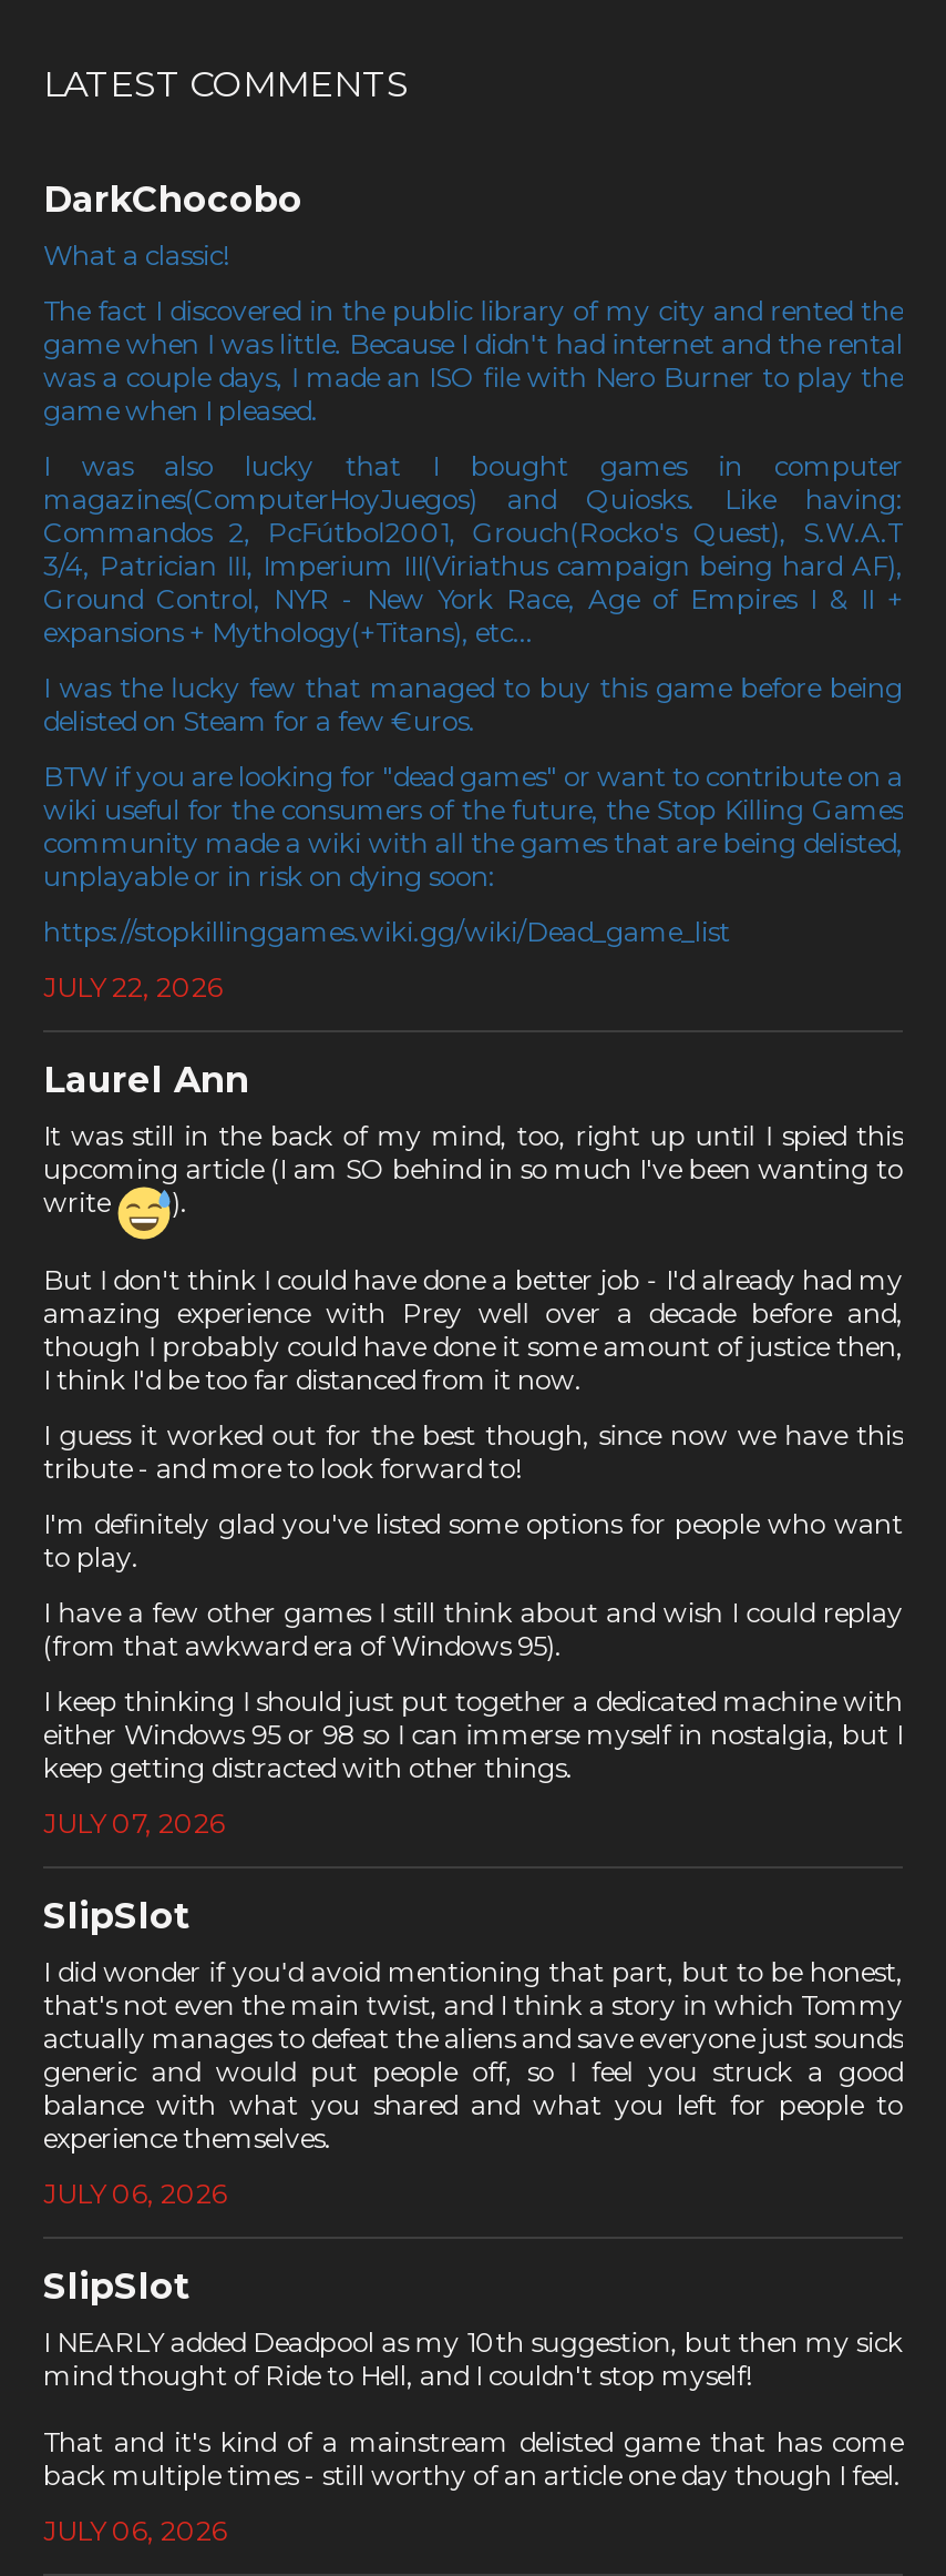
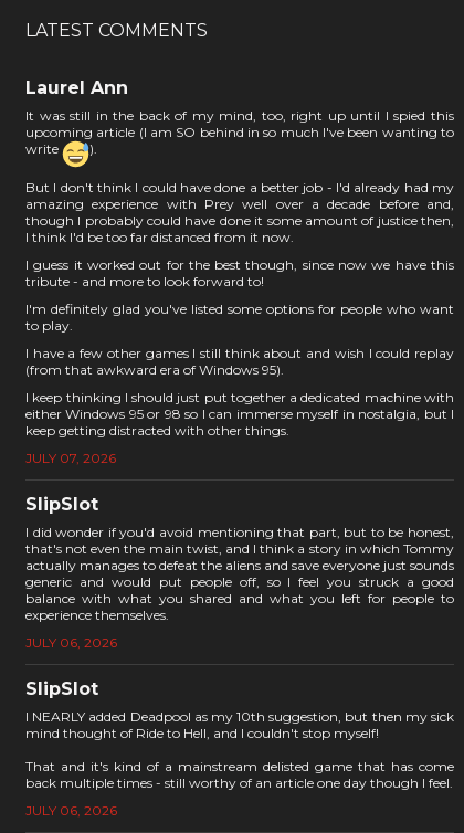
[43,178,903,1003] DarkChocobo | What a classic! | The fact I discovered in the public library of my city and rented the | game when I was little. Because I didn't had internet and the rental | was a couple days, I made an ISO file with Nero Burner to play the | game when I pleased. | I was also lucky that I bought games in computer | magazines(ComputerHoyJuegos) and Quiosks. Like having: | Commandos 2, PcFútbol2001, Grouch(Rocko's Quest), S.W.A.T | 3/4, Patrician III, Imperium III(Viriathus campaign being hard AF), | Ground Control, NYR - New York Race, Age of Empires I & II + | expansions + Mythology(+Titans), etc... | I was the lucky few that managed to buy this game before being | delisted on Steam for a few €uros. | BTW if you are looking for "dead games" or want to contribute on a | wiki useful for the consumers of the future, the Stop Killing Games | community made a wiki with all the games that are being delisted, | unplayable or in risk on dying soon: | https://stopkillinggames.wiki.gg/wiki/Dead_game_list | JULY 22, 2026 -> none

